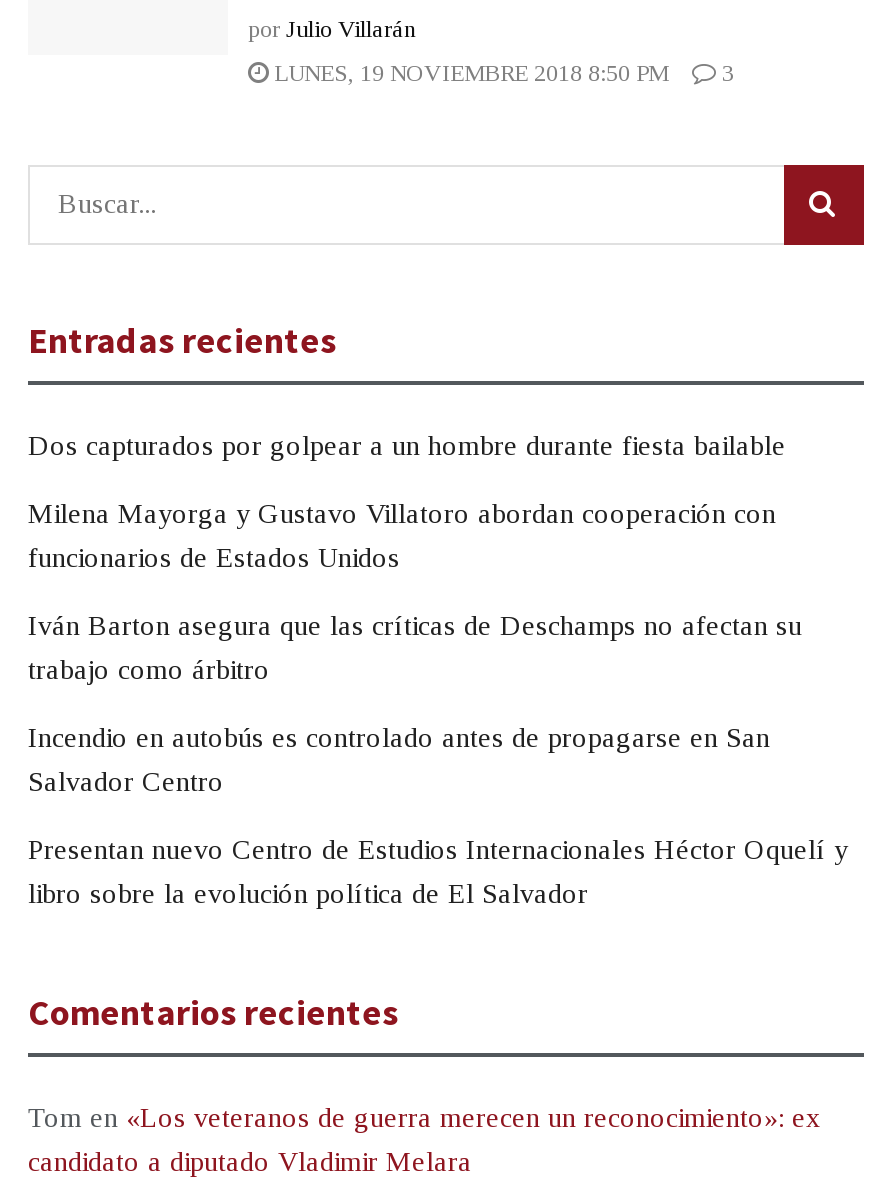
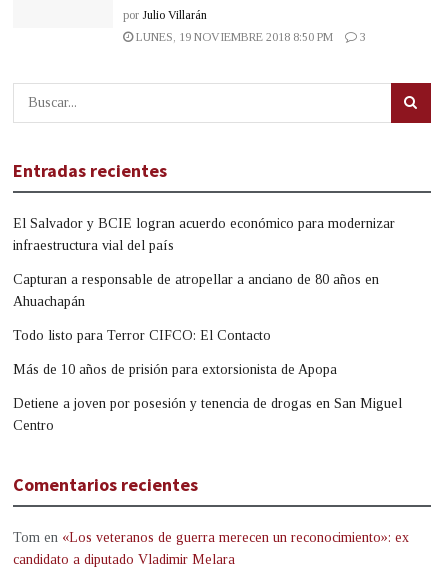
[28,430,848,908] Dos capturados por golpear a un hombre durante fiesta bailable | Milena Mayorga y Gustavo Villatoro abordan cooperación con | funcionarios de Estados Unidos | Iván Barton asegura que las críticas de Deschamps no afectan su | trabajo como árbitro | Incendio en autobús es controlado antes de propagarse en San | Salvador Centro | Presentan nuevo Centro de Estudios Internacionales Héctor Oquelí y | libro sobre la evolución política de El Salvador -> [13,216,402,433] El Salvador y BCIE logran acuerdo económico para modernizar | infraestructura vial del país | Capturan a responsable de atropellar a anciano de 80 años en | Ahuachapán | Todo listo para Terror CIFCO: El Contacto | Más de 10 años de prisión para extorsionista de Apopa | Detiene a joven por posesión y tenencia de drogas en San Miguel | Centro

